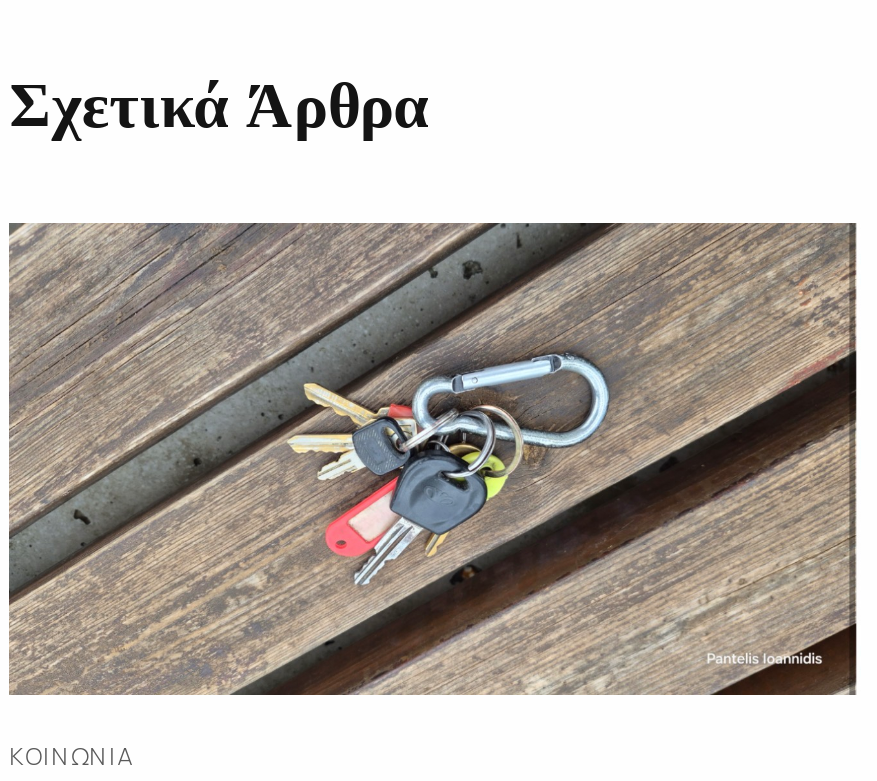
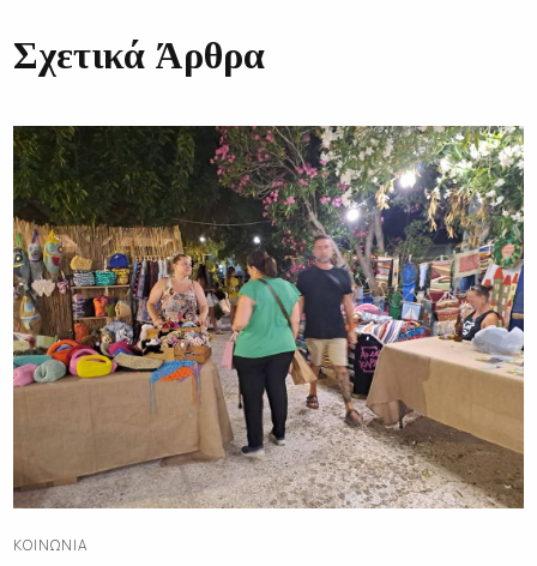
[9,221,861,697] [image] -> [12,125,525,508] [image]

